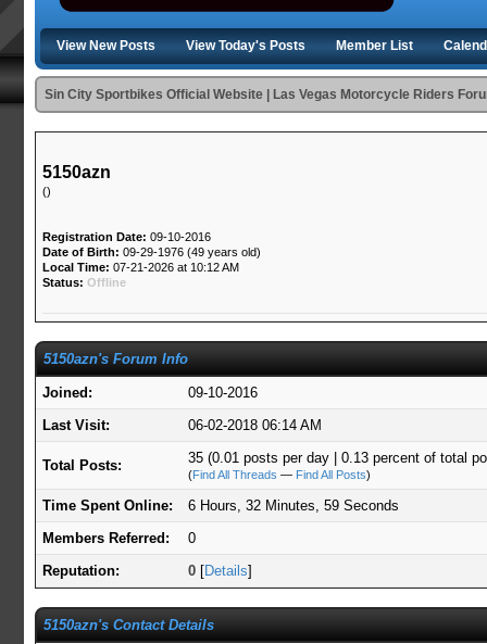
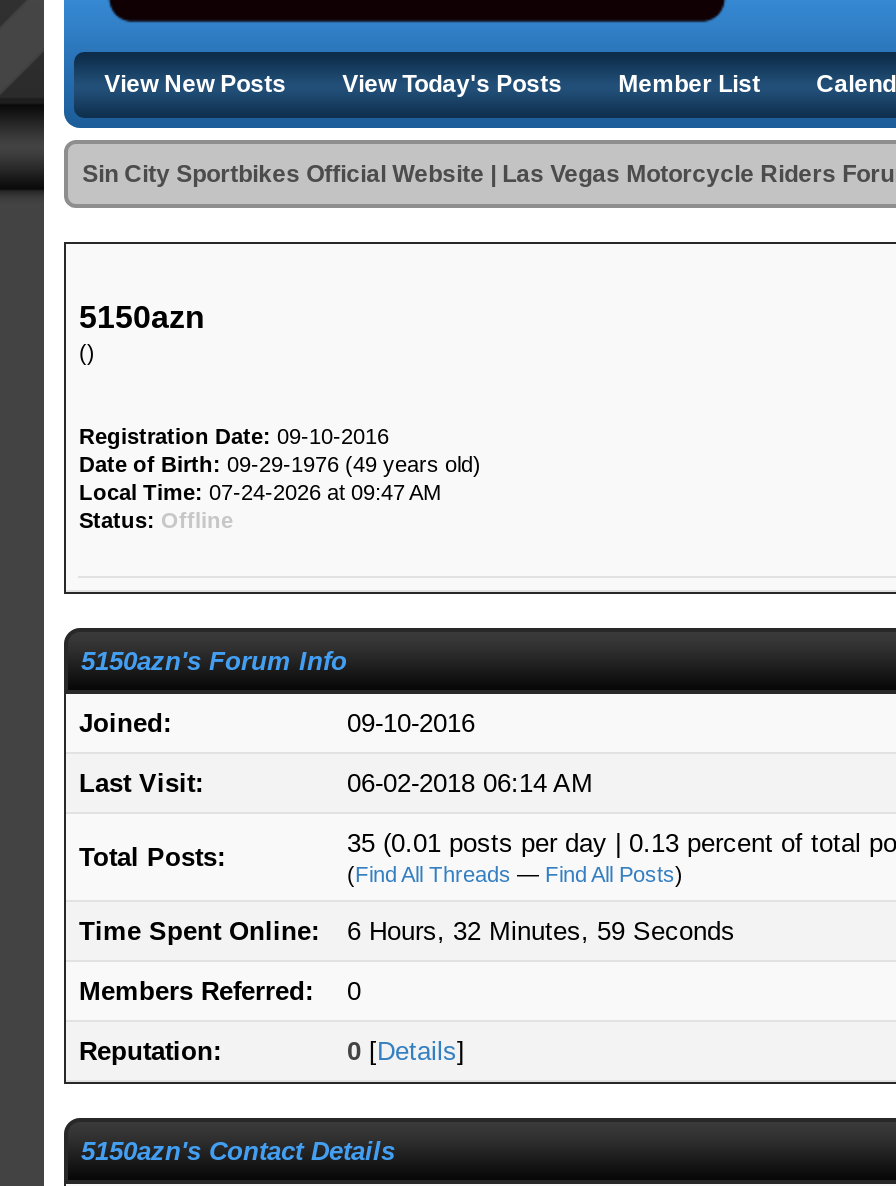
[43,261,240,274] Local Time: 07-21-2026 at 10:12 AM -> [79,480,441,504] Local Time: 07-24-2026 at 09:47 AM

